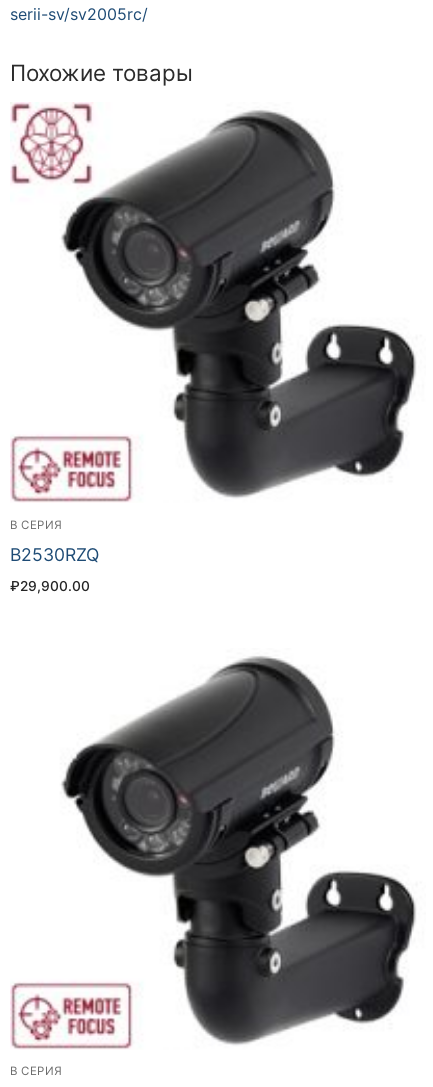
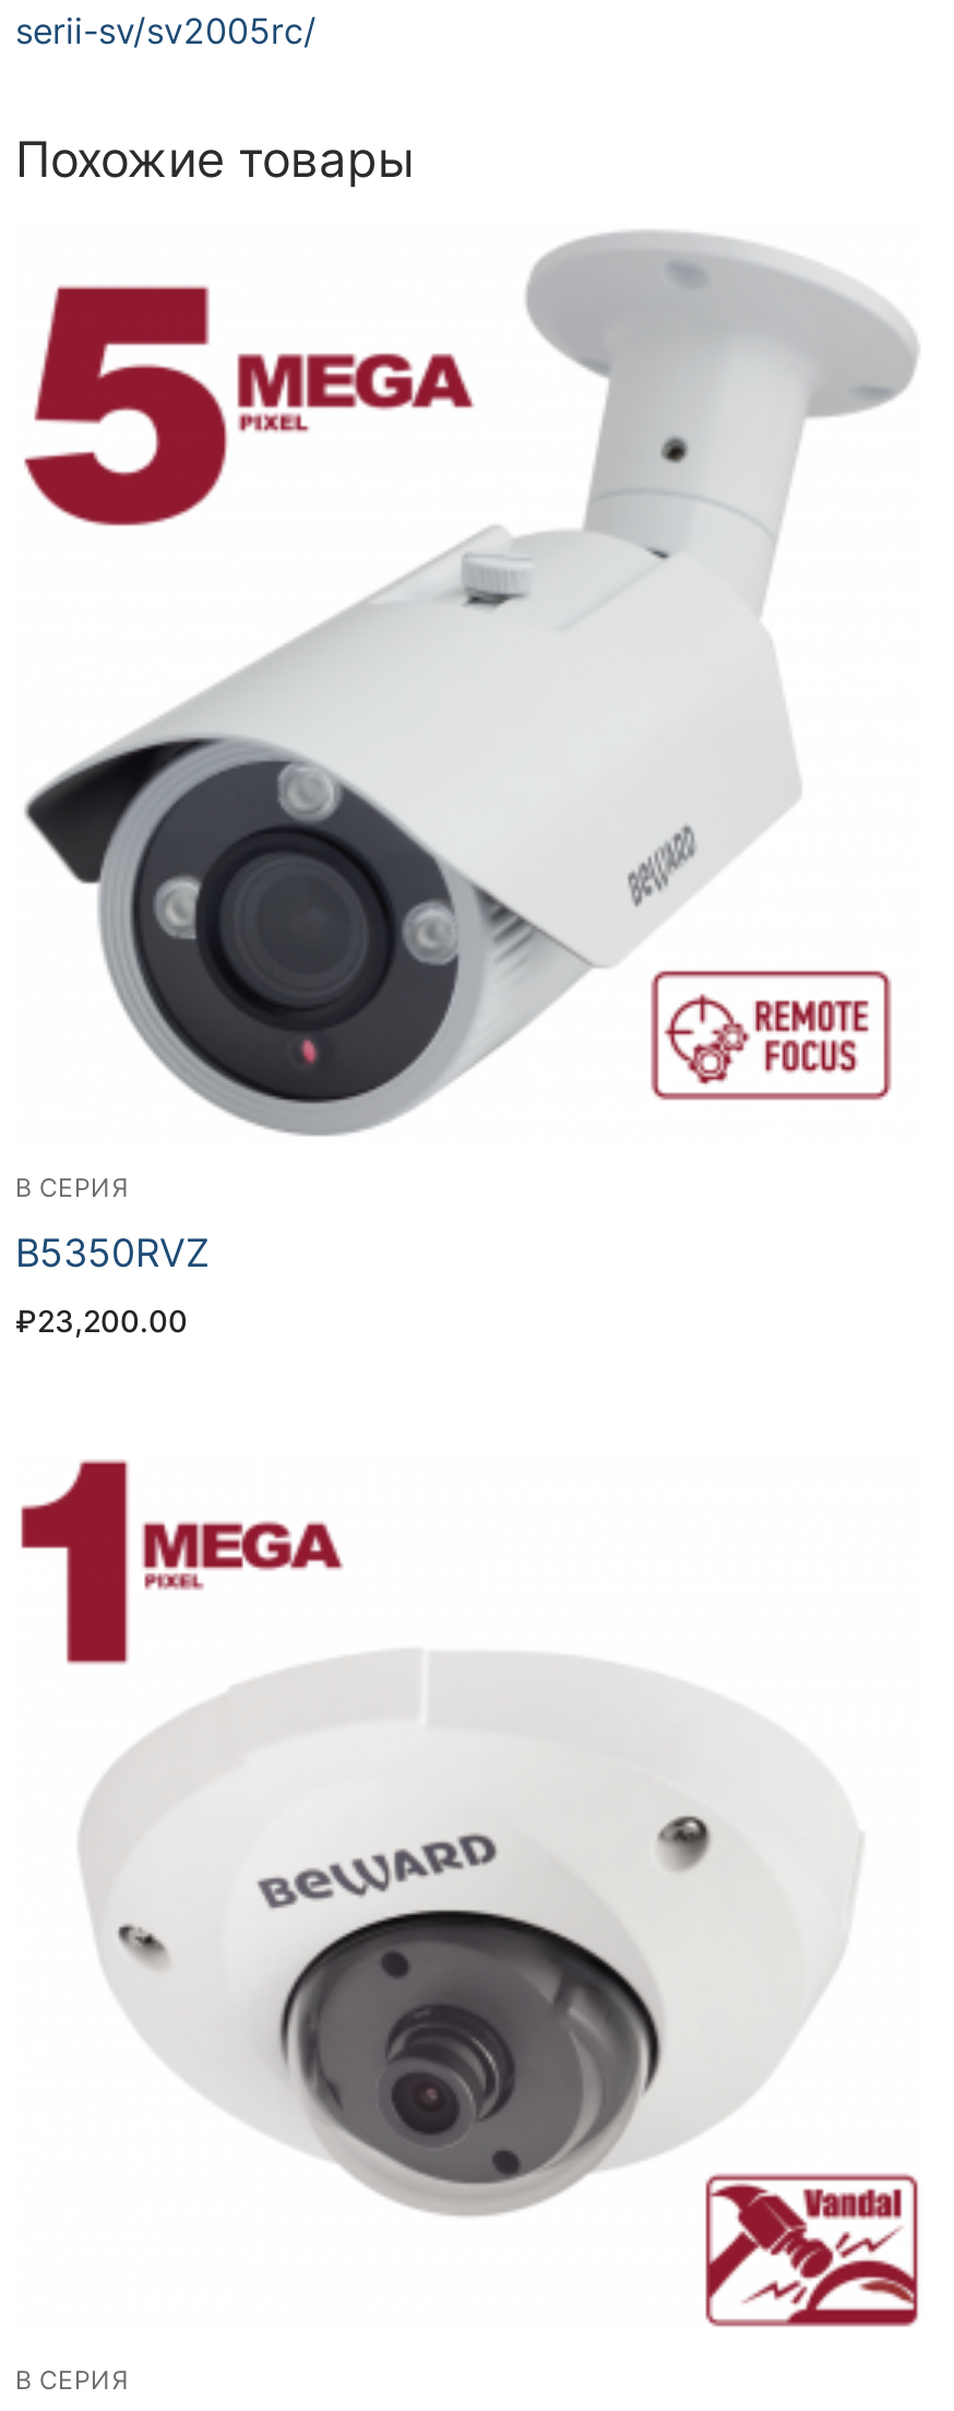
[10,103,420,502] [image] -> [20,229,919,1138] [image]
[10,544,99,565] B2530RZQ -> [15,1229,210,1275] B5350RVZ
[10,578,90,594] ₽29,900.00 -> [15,1304,188,1339] ₽23,200.00
[11,650,423,1049] [image] -> [17,1459,919,2330] [image]

